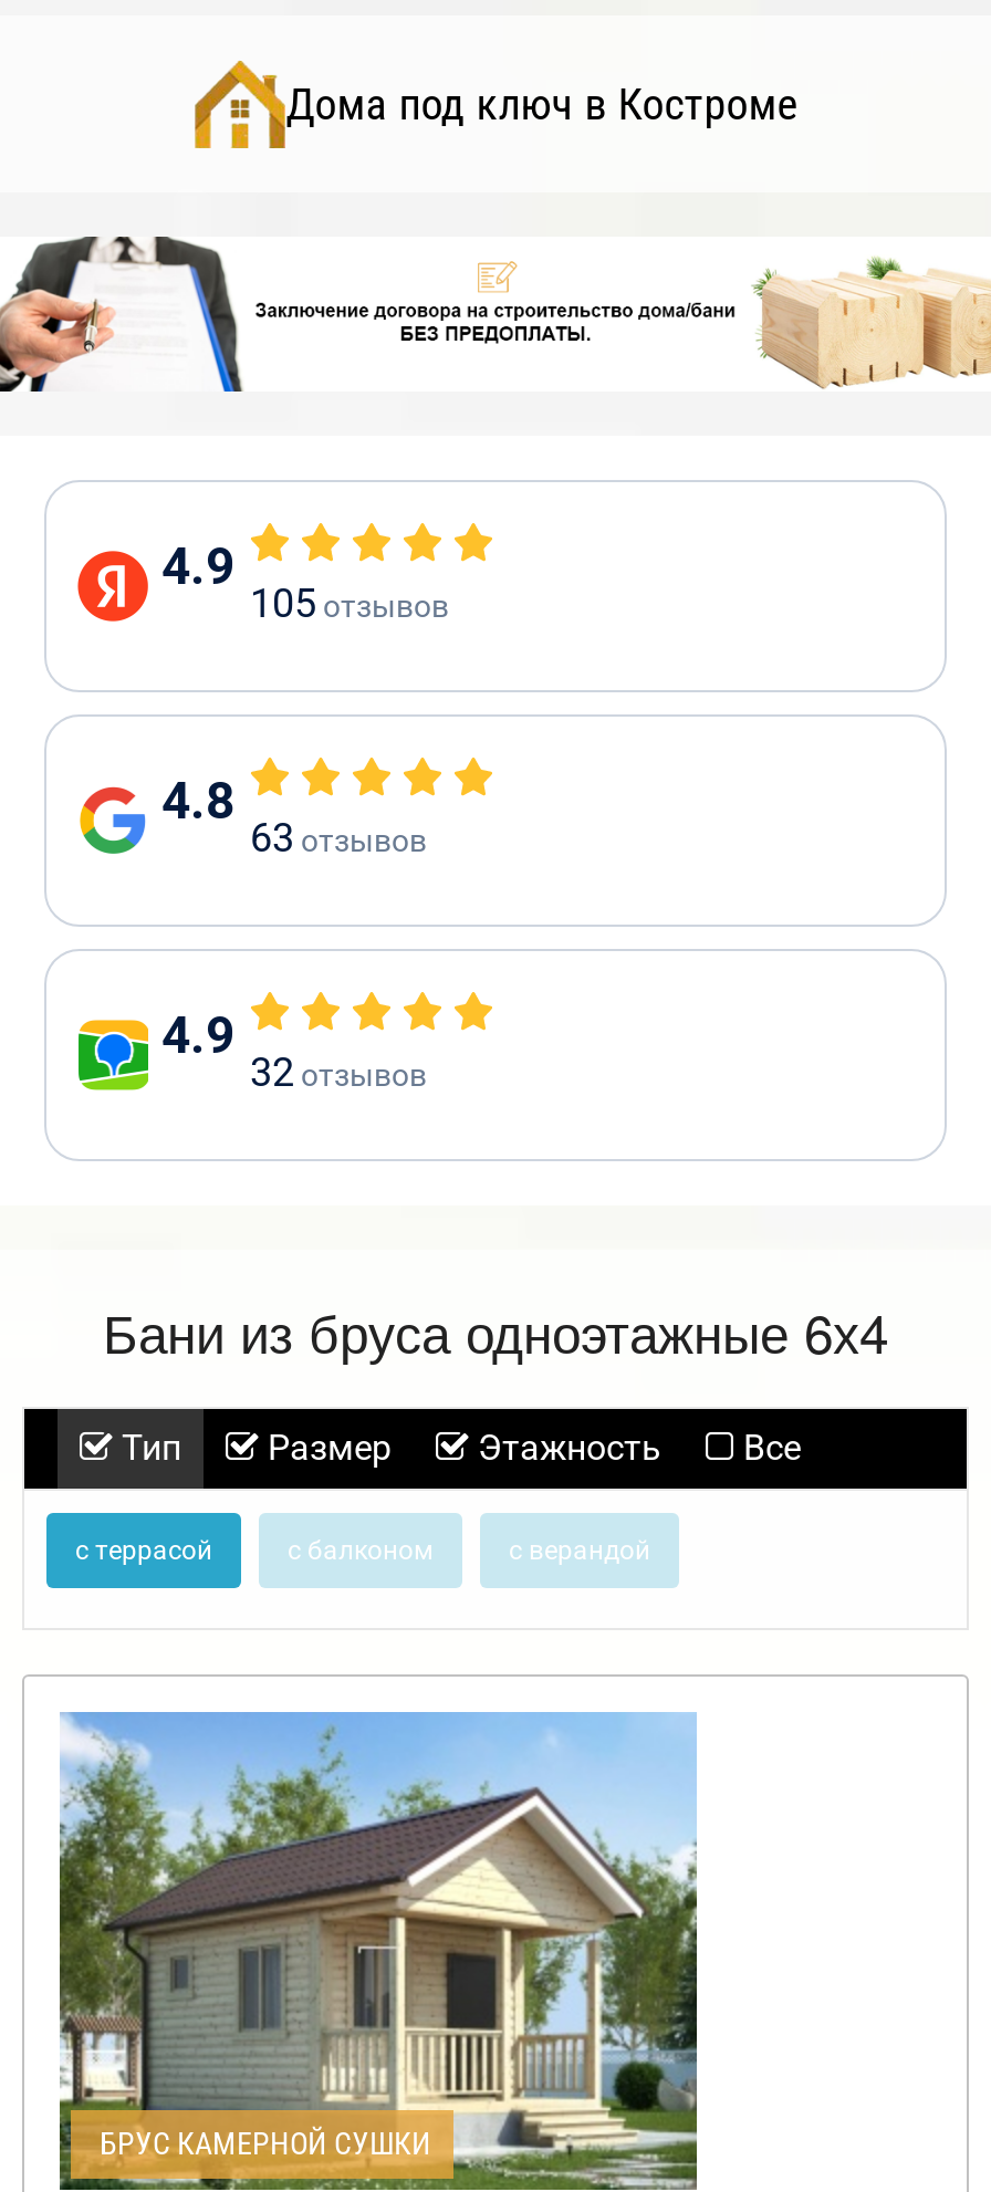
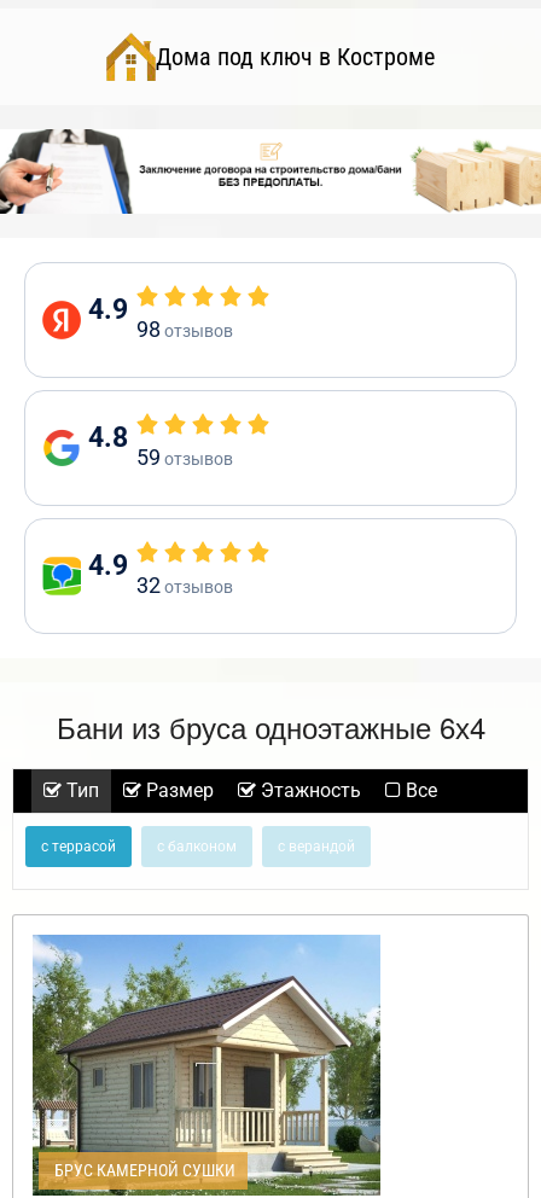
[250,580,449,626] 105 отзывов -> [136,316,233,342] 98 отзывов
[250,814,427,860] 63 отзывов -> [136,444,233,470] 59 отзывов

